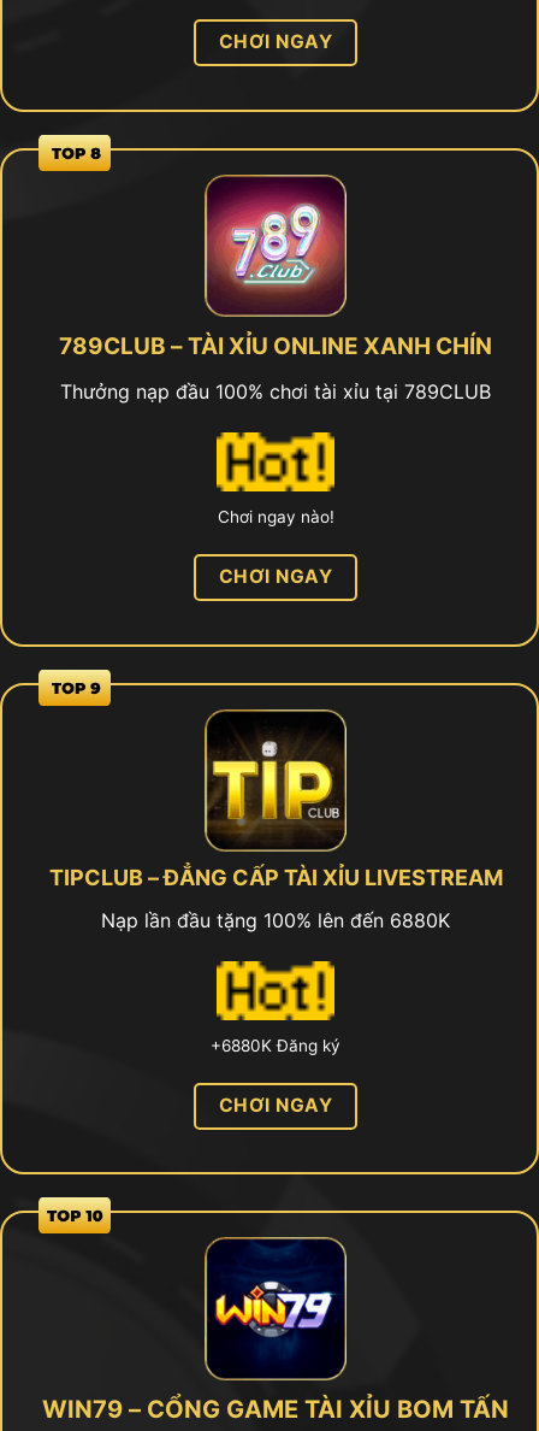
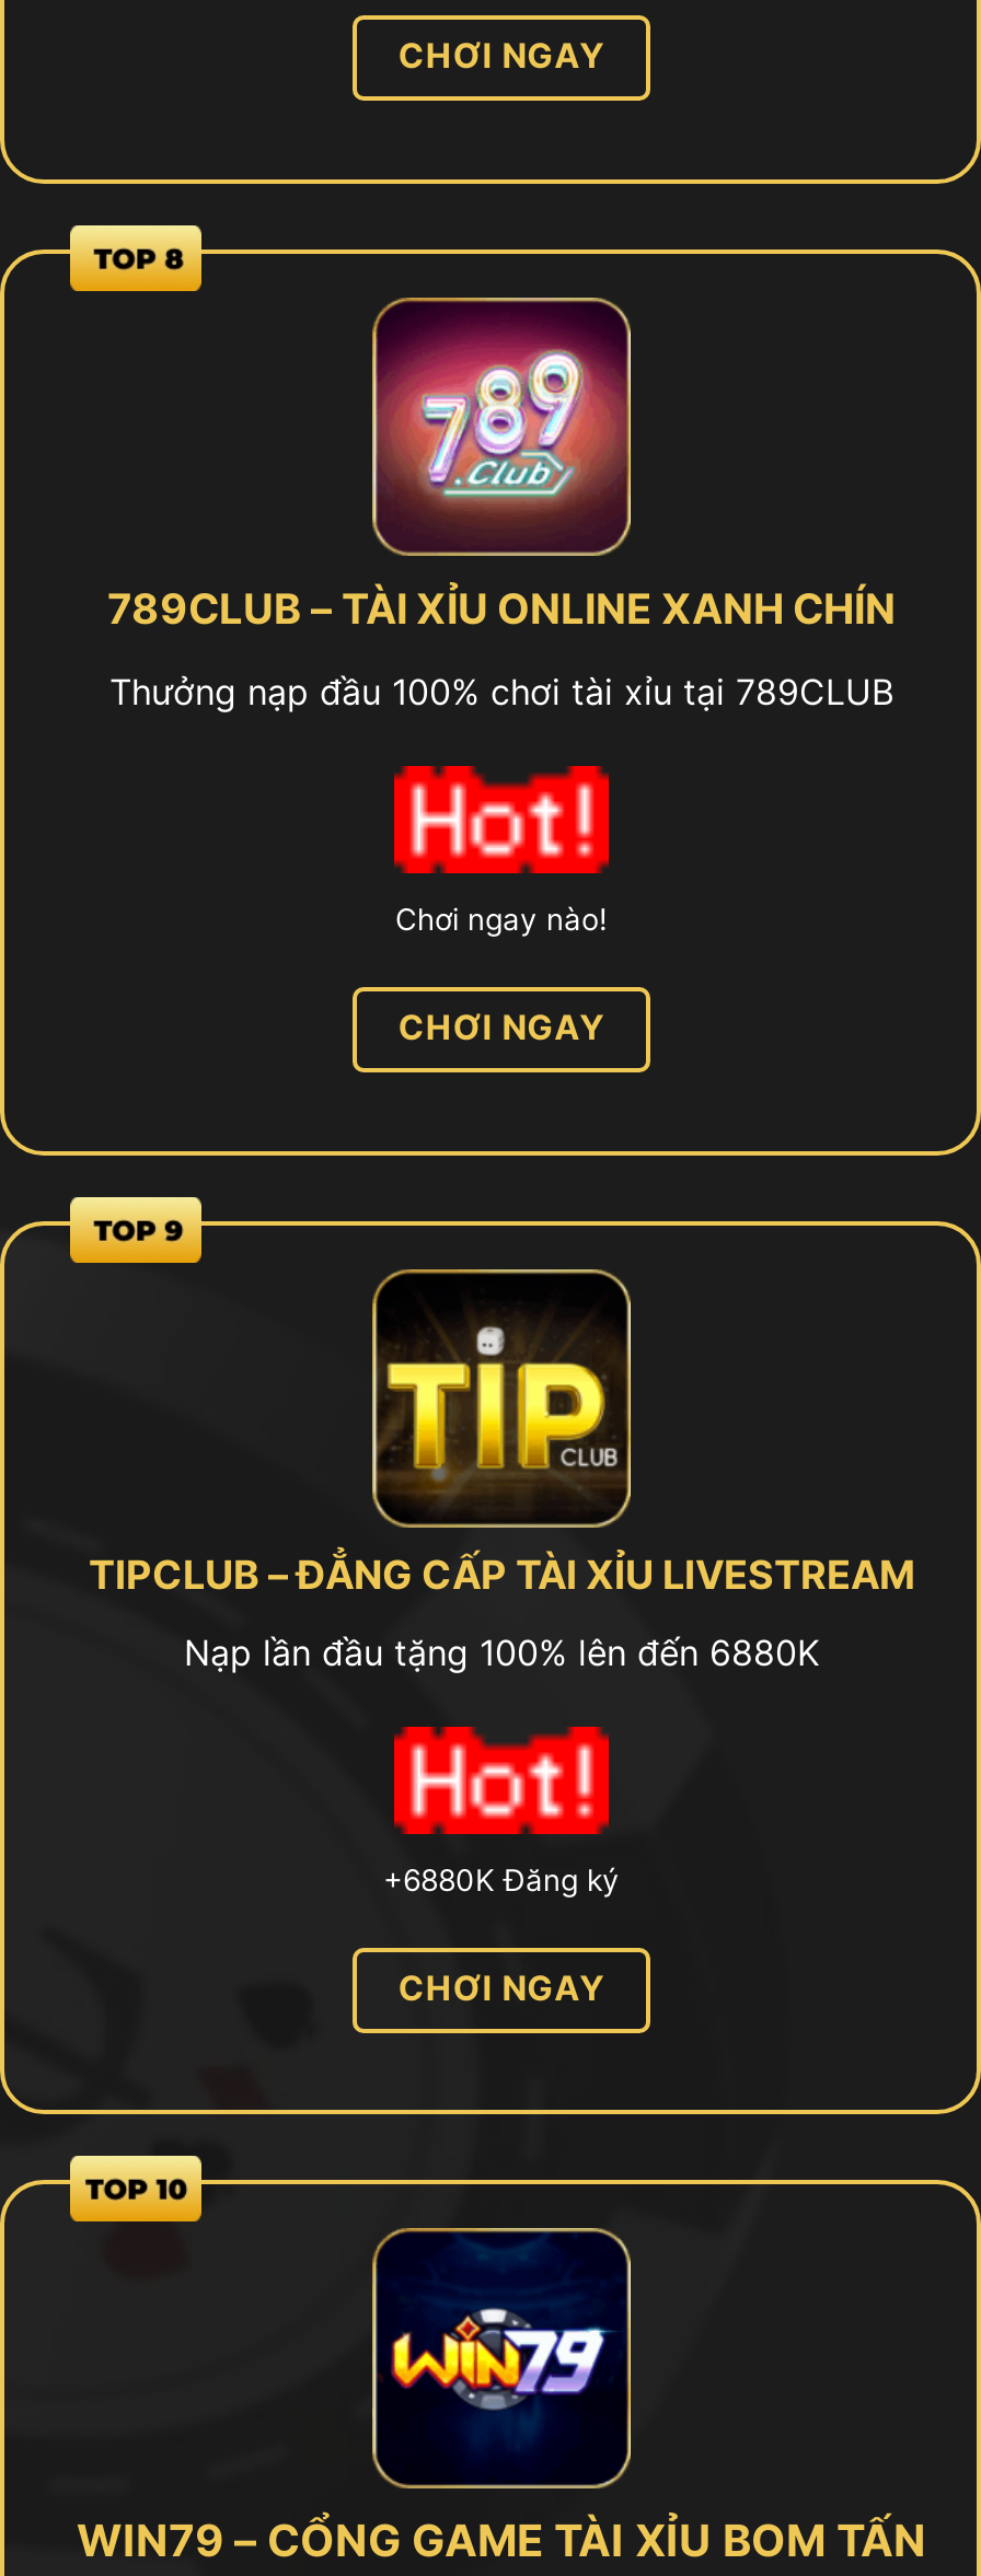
[215,431,336,493] [image] -> [392,764,611,875] [image]
[215,960,336,1021] [image] -> [392,1725,611,1836] [image]

